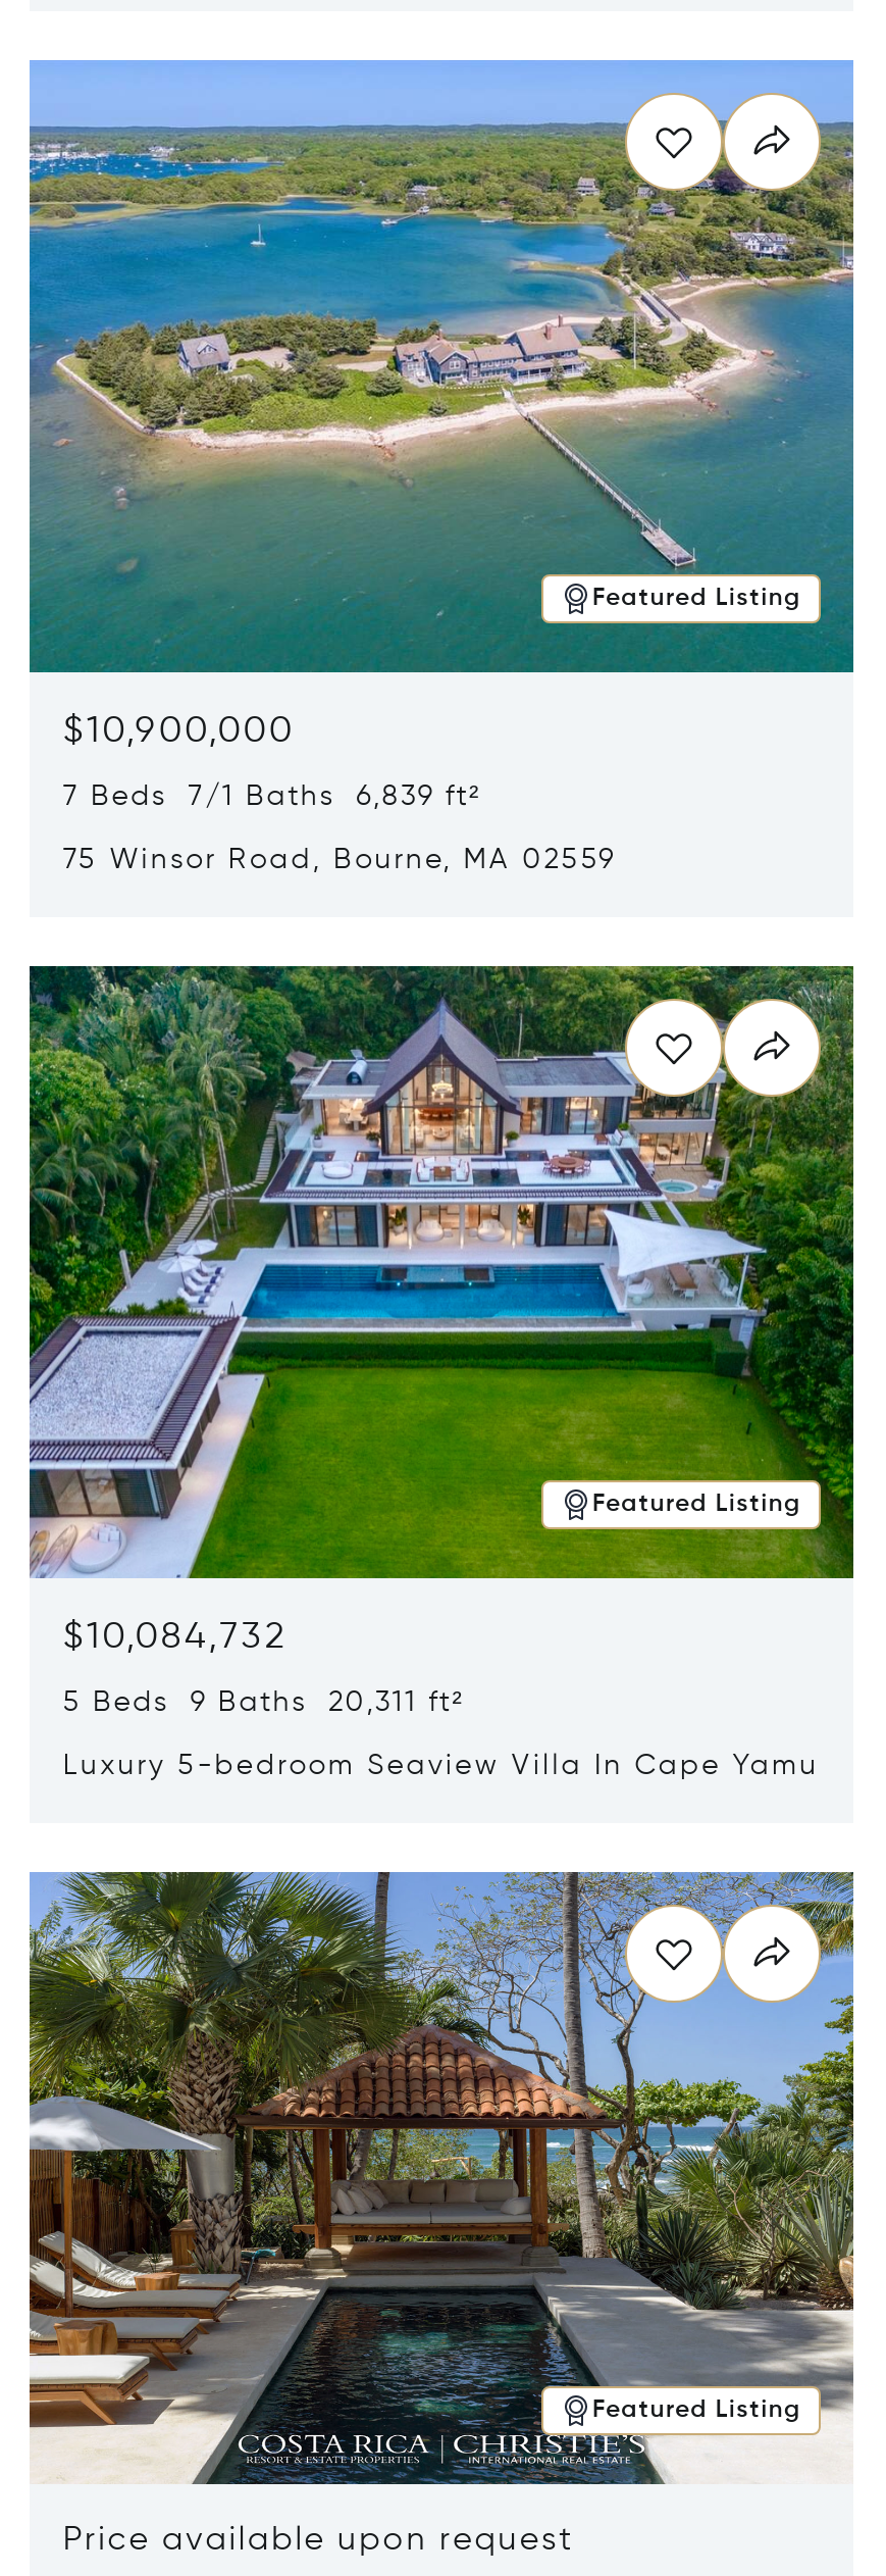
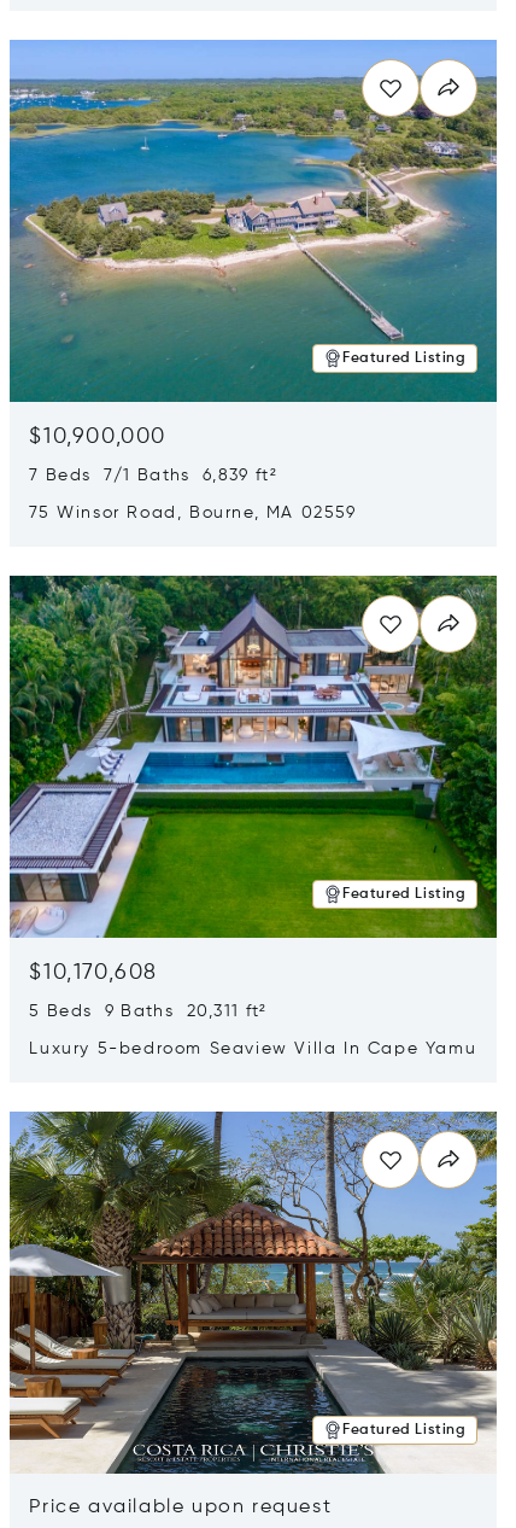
[63,1619,286,1656] $10,084,732 -> [29,962,158,984] $10,170,608

